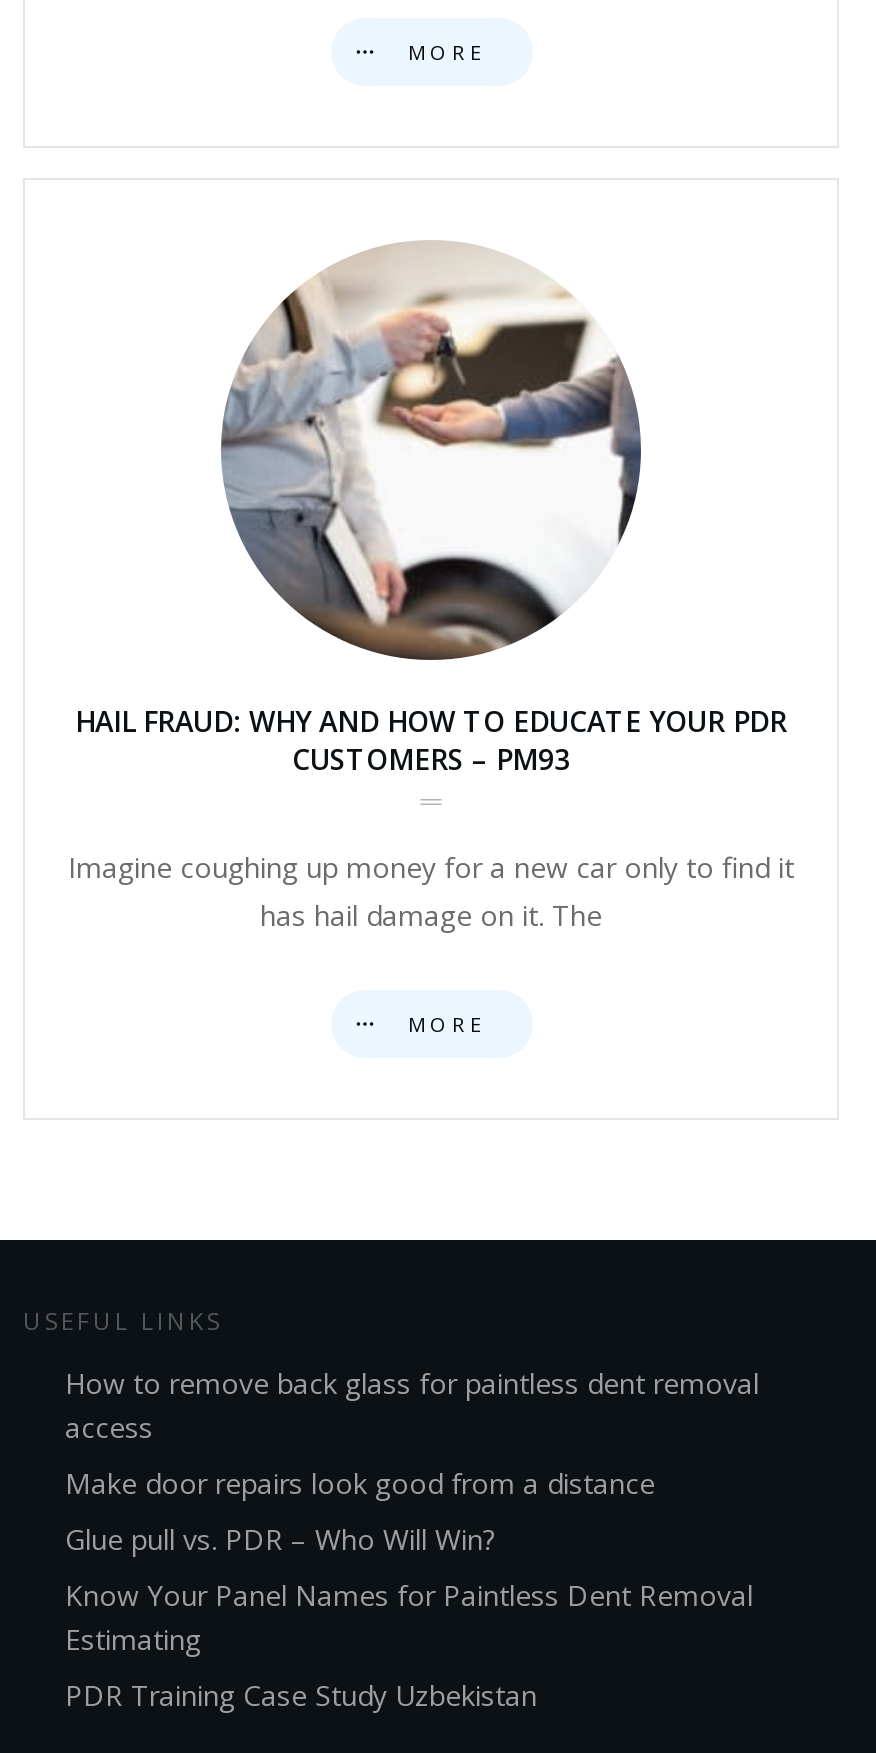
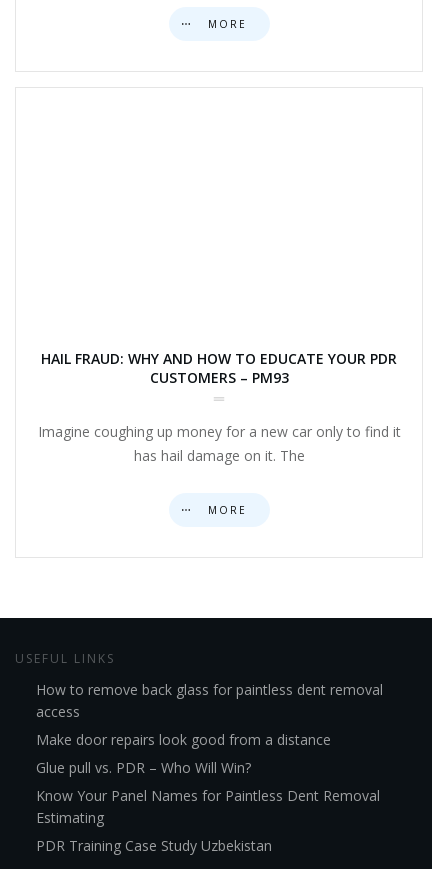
[219,240,643,662] [image] -> none

